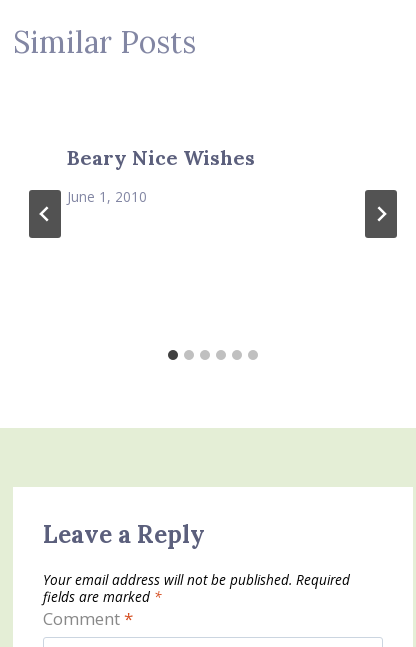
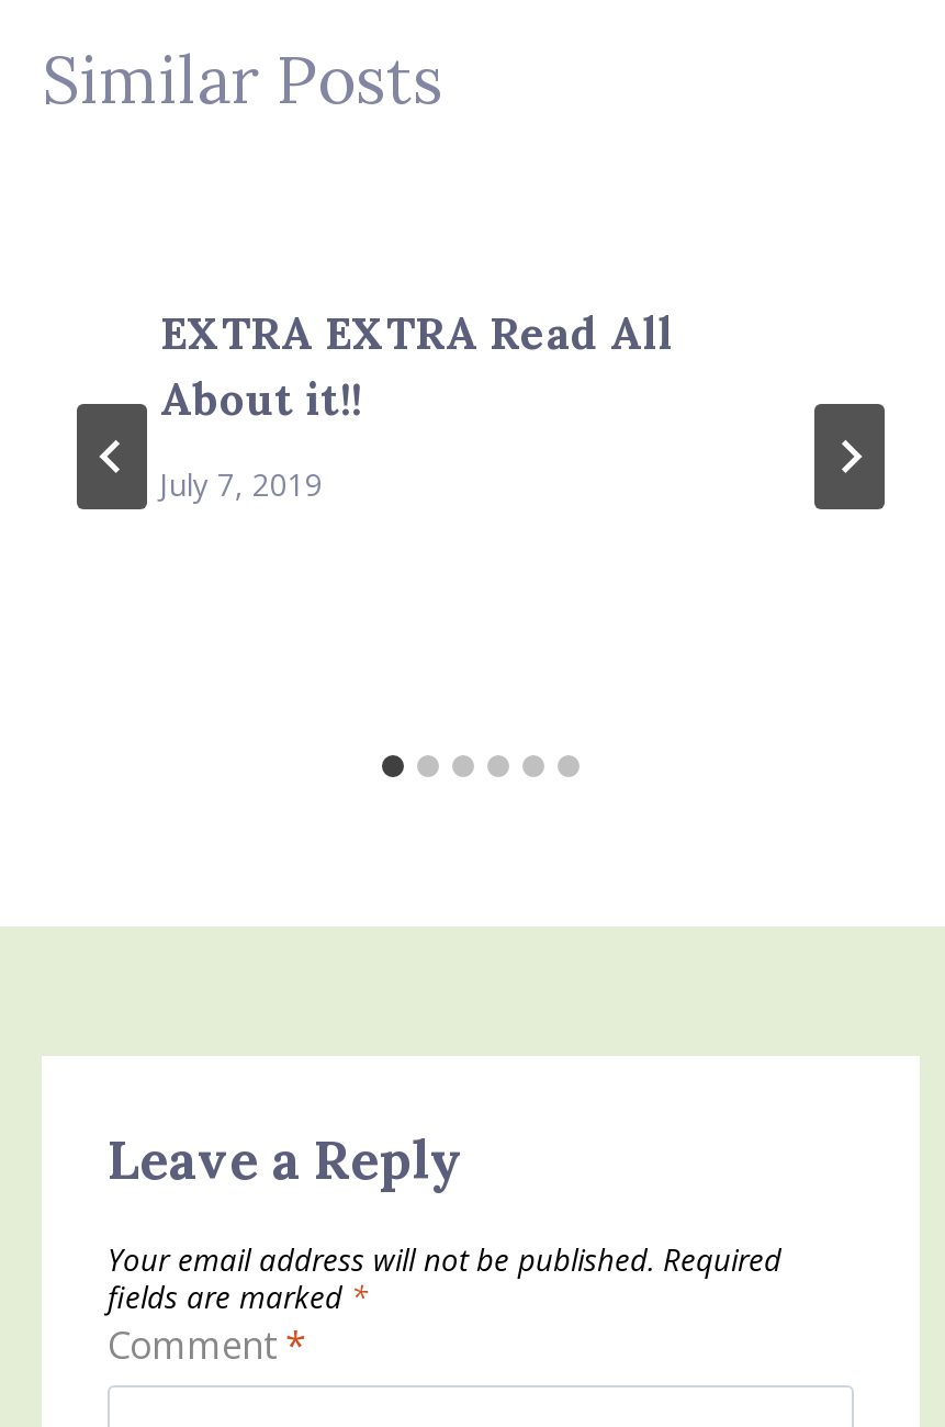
[67,145,255,170] Beary Nice Wishes -> [160,305,674,426] EXTRA EXTRA Read All | About it!!
[67,187,147,206] June 1, 2010 -> [160,464,323,506] July 7, 2019

